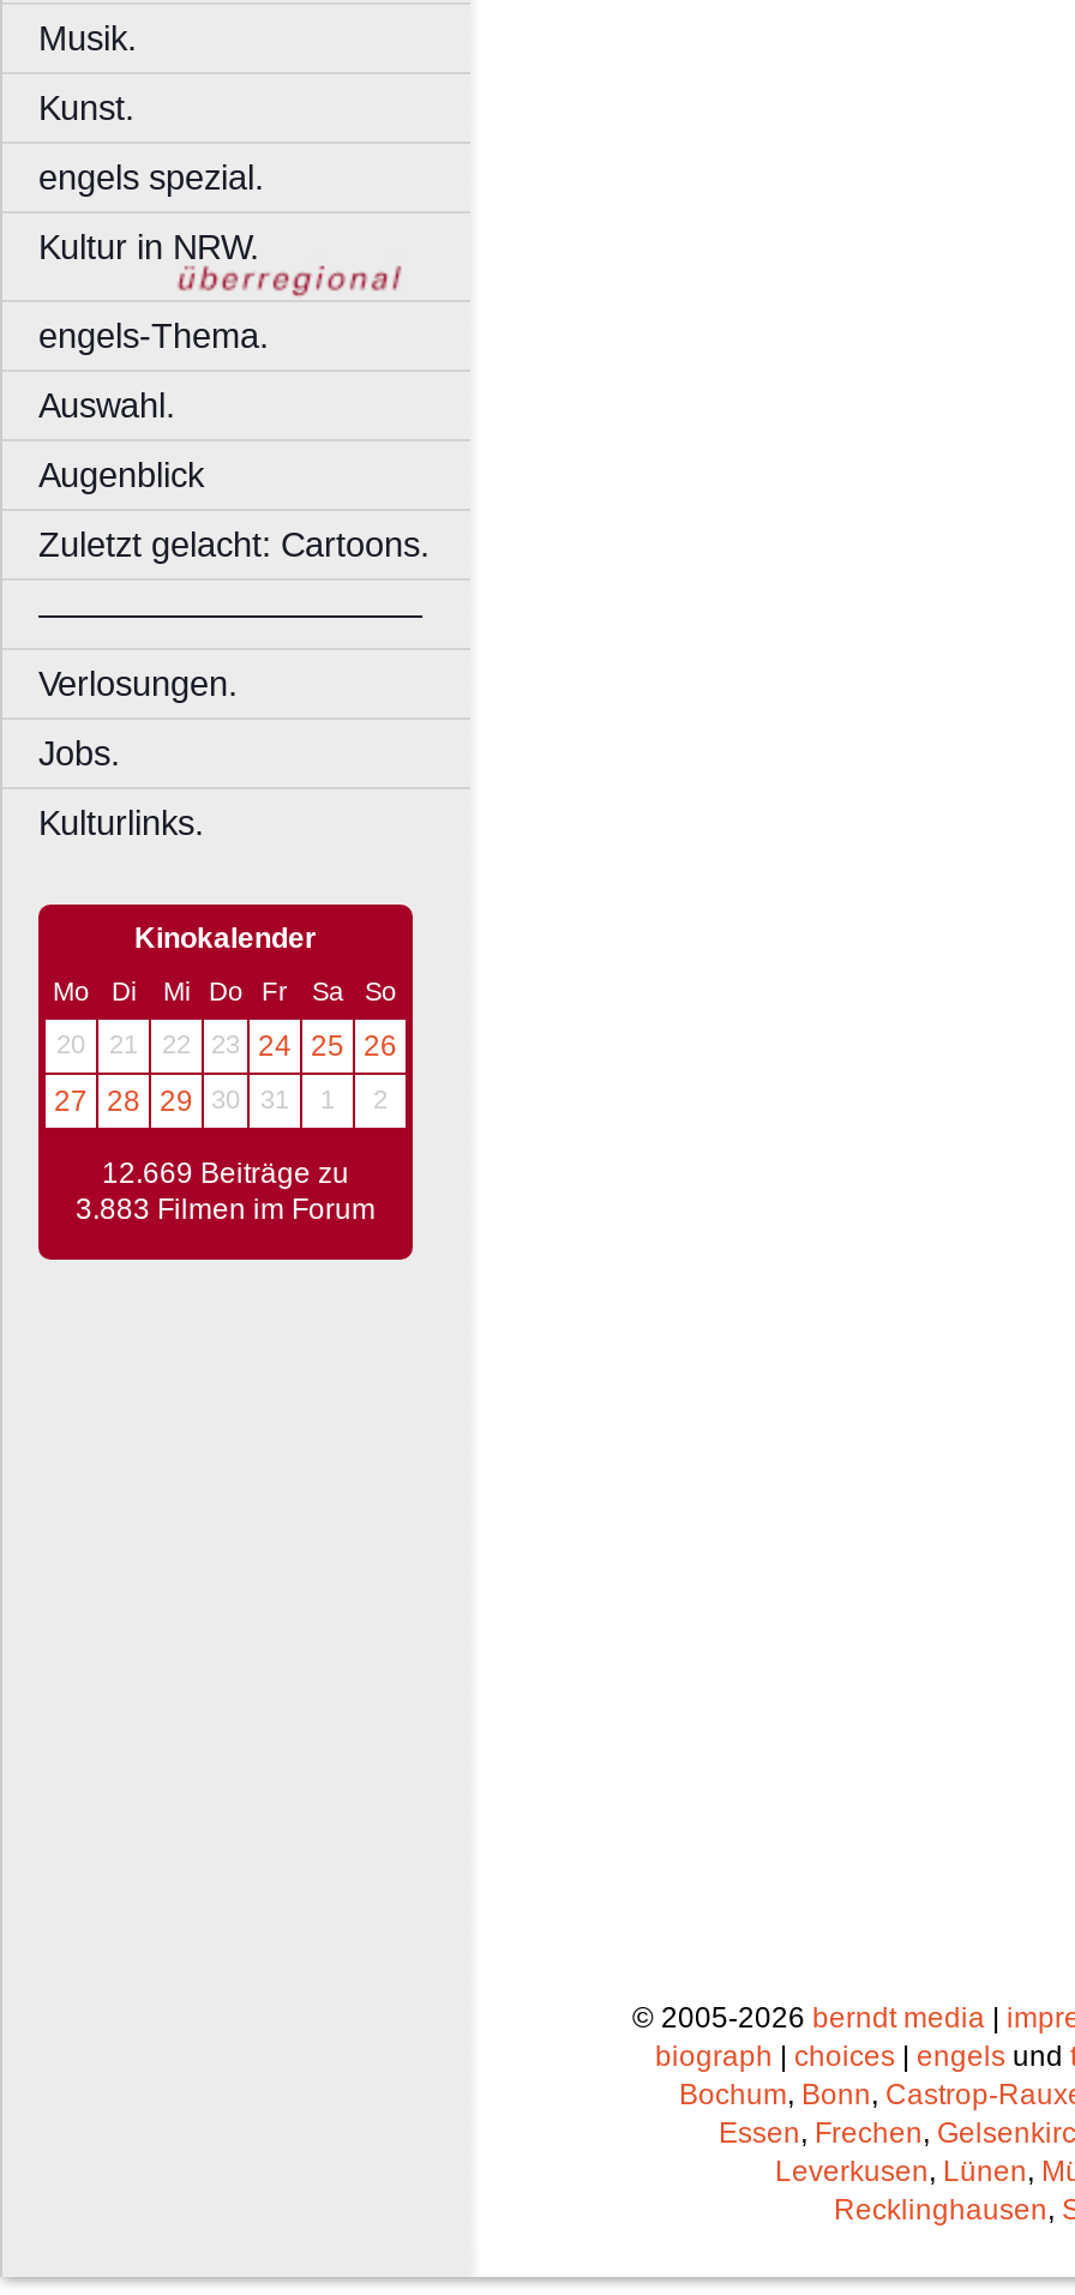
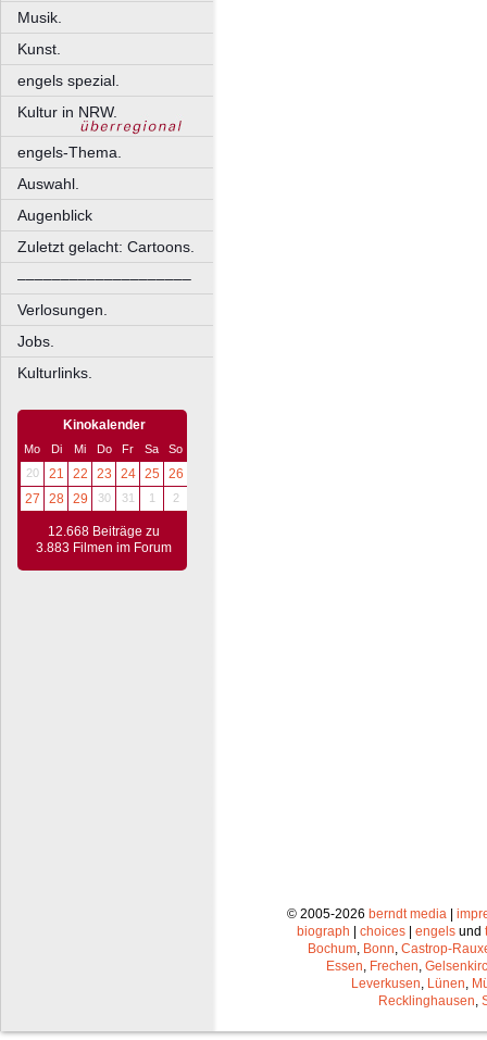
[102,1156,349,1190] 12.669 Beiträge zu -> [48,524,160,539] 12.668 Beiträge zu

